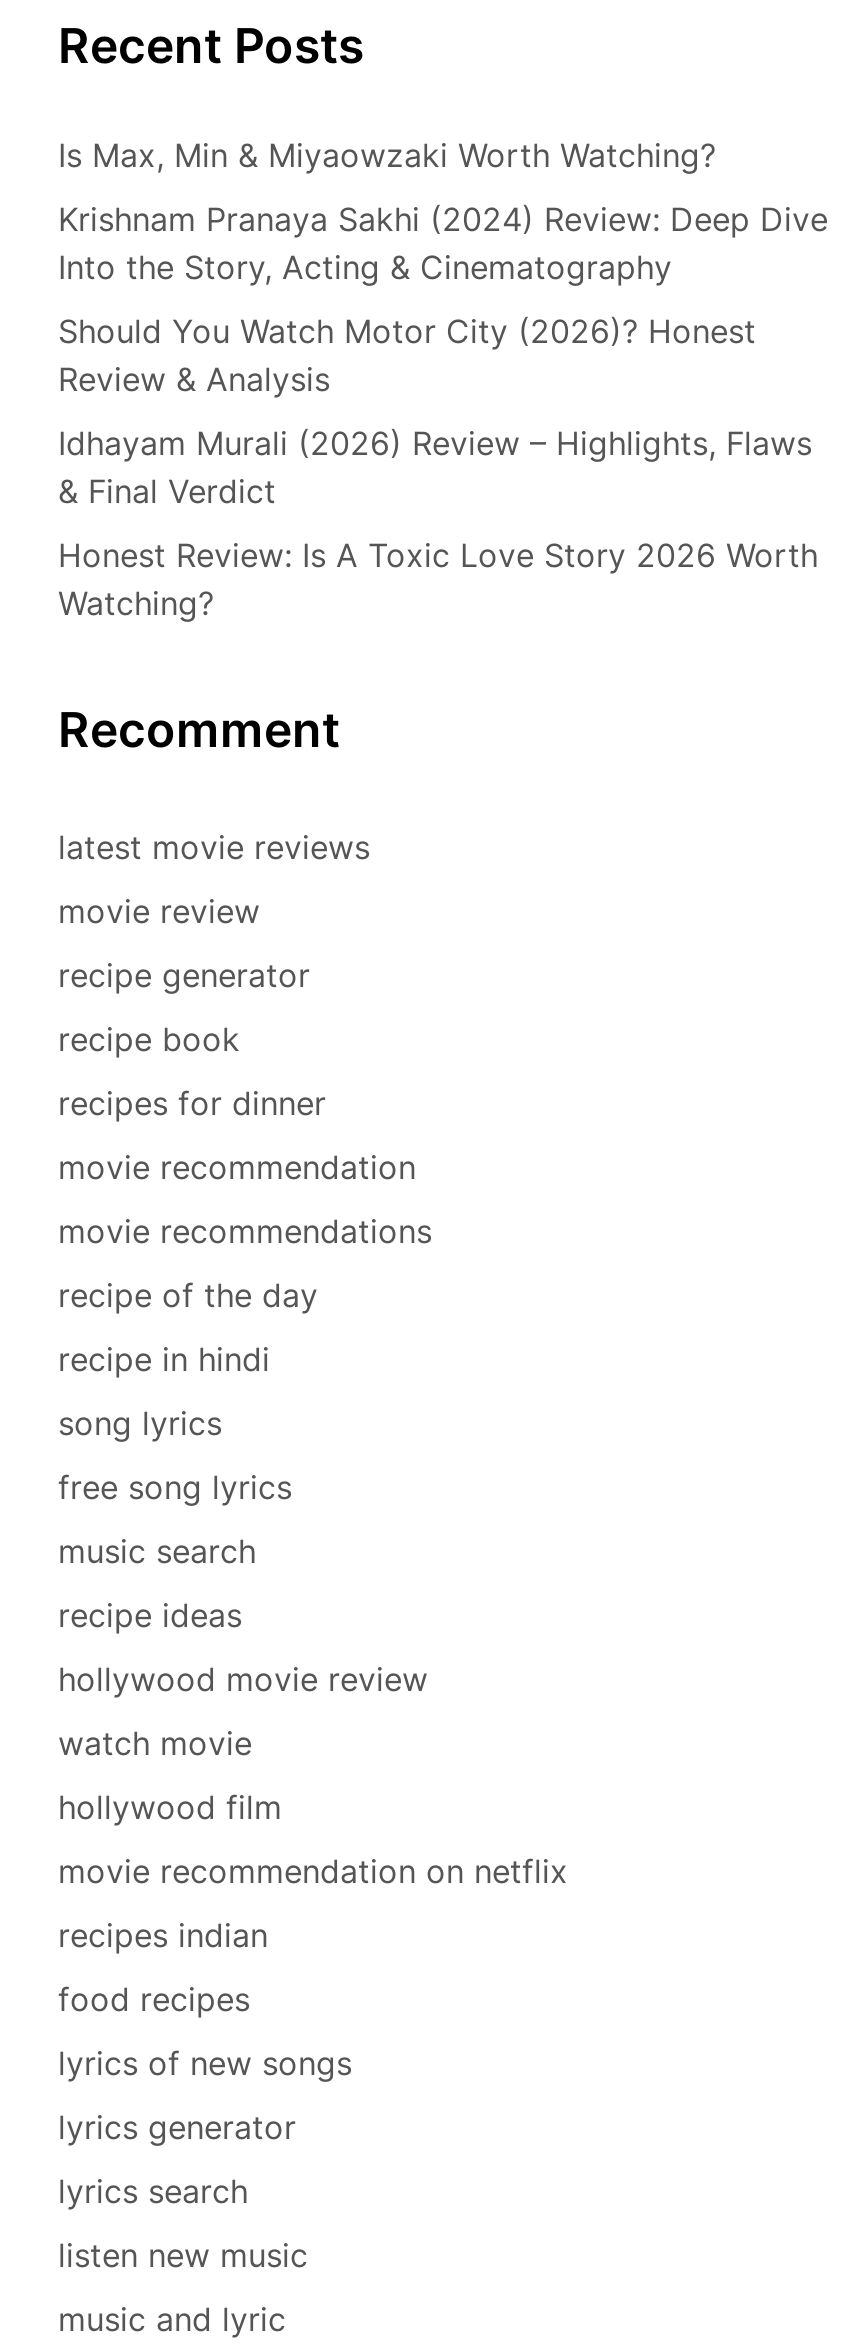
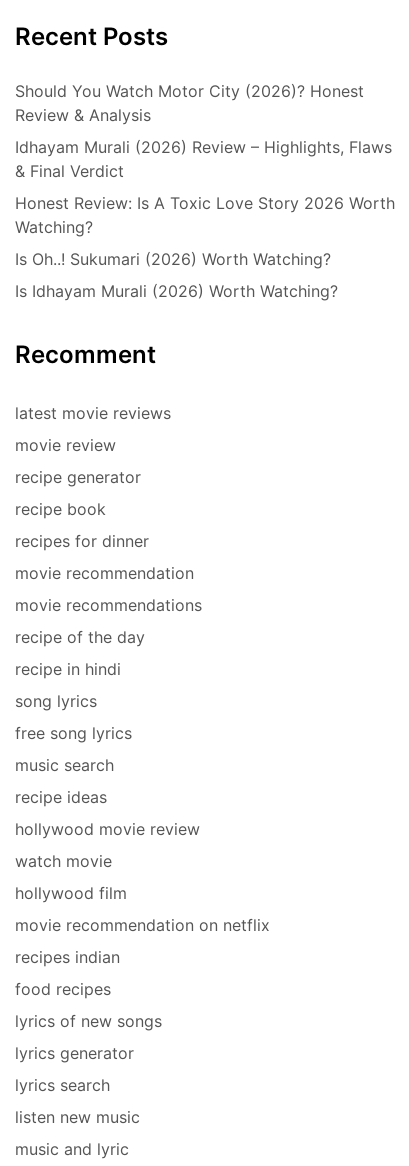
[58,135,828,287] Is Max, Min & Miyaowzaki Worth Watching? | Krishnam Pranaya Sakhi (2024) Review: Deep Dive | Into the Story, Acting & Cinematography -> none
moved [58,311,818,623] -> [15,81,395,237]: Should You Watch Motor City (2026)? Honest | Review & Analysis | Idhayam Murali (2026) Review – Highlights, Flaws | & Final Verdict | Honest Review: Is A Toxic Love Story 2026 Worth | Watching?
none -> [15,249,338,301] Is Oh..! Sukumari (2026) Worth Watching? | Is Idhayam Murali (2026) Worth Watching?

